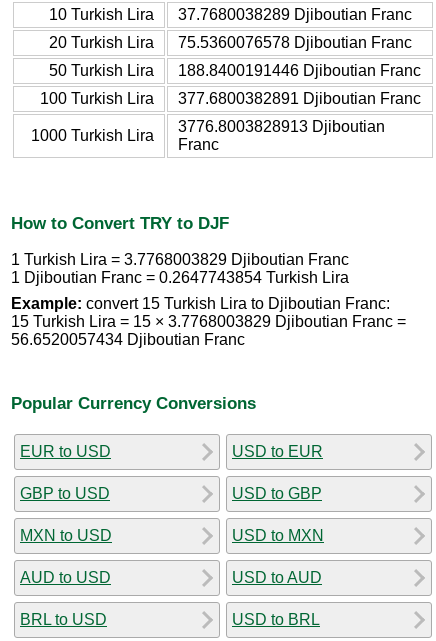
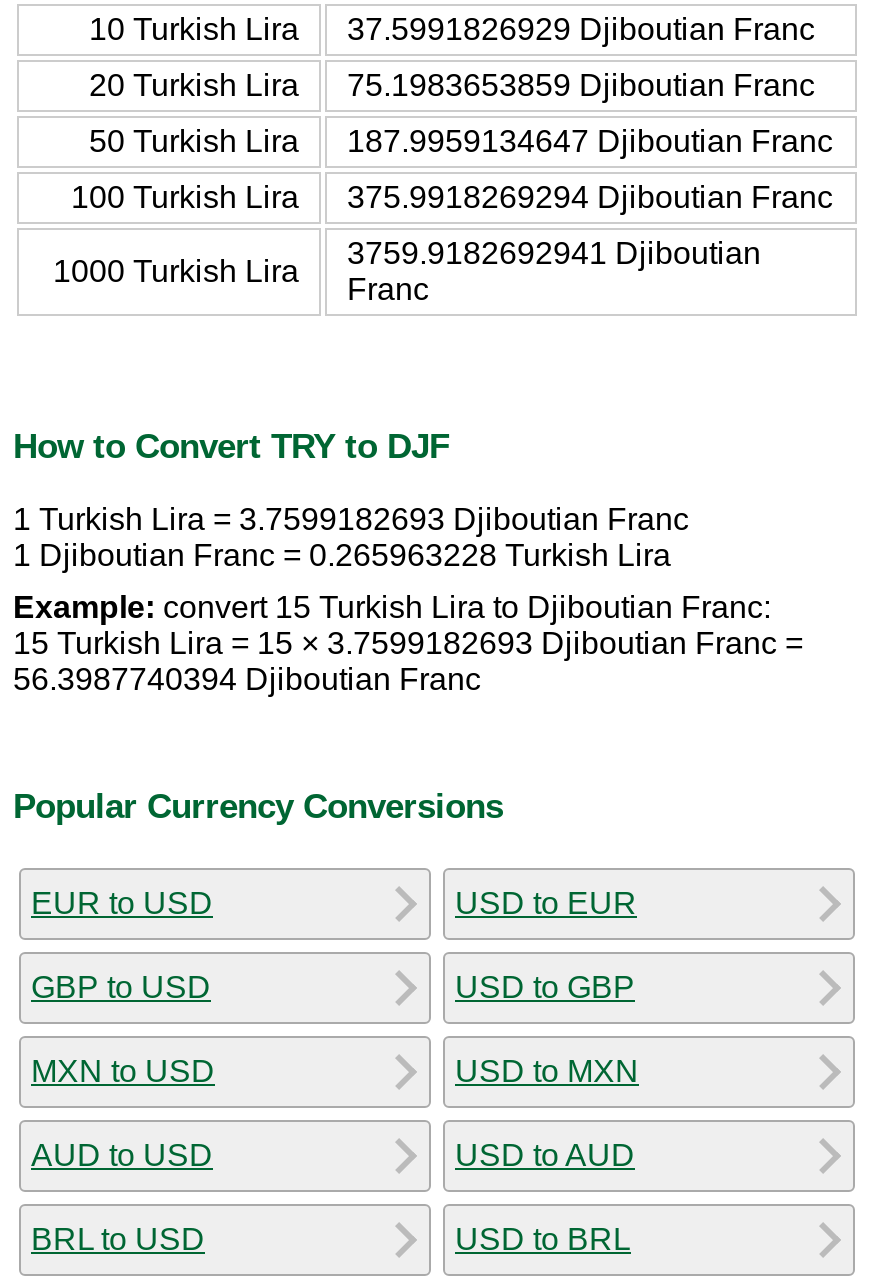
[178,6,412,23] 37.7680038289 Djiboutian Franc -> [347,11,815,45] 37.5991826929 Djiboutian Franc
[178,34,412,51] 75.5360076578 Djiboutian Franc -> [347,67,815,101] 75.1983653859 Djiboutian Franc
[178,62,421,79] 188.8400191446 Djiboutian Franc -> [347,123,833,157] 187.9959134647 Djiboutian Franc
[178,90,421,107] 377.6800382891 Djiboutian Franc -> [347,179,833,213] 375.9918269294 Djiboutian Franc
[178,118,385,135] 3776.8003828913 Djiboutian -> [347,235,761,269] 3759.9182692941 Djiboutian
[11,251,349,268] 1 Turkish Lira = 3.7768003829 Djiboutian Franc -> [13,503,689,537] 1 Turkish Lira = 3.7599182693 Djiboutian Franc
[11,269,349,286] 1 Djiboutian Franc = 0.2647743854 Turkish Lira -> [13,539,671,573] 1 Djiboutian Franc = 0.265963228 Turkish Lira
[11,313,406,330] 15 Turkish Lira = 15 × 3.7768003829 Djiboutian Franc = -> [13,627,803,661] 15 Turkish Lira = 15 × 3.7599182693 Djiboutian Franc =
[11,331,245,348] 56.6520057434 Djiboutian Franc -> [13,663,481,697] 56.3987740394 Djiboutian Franc

